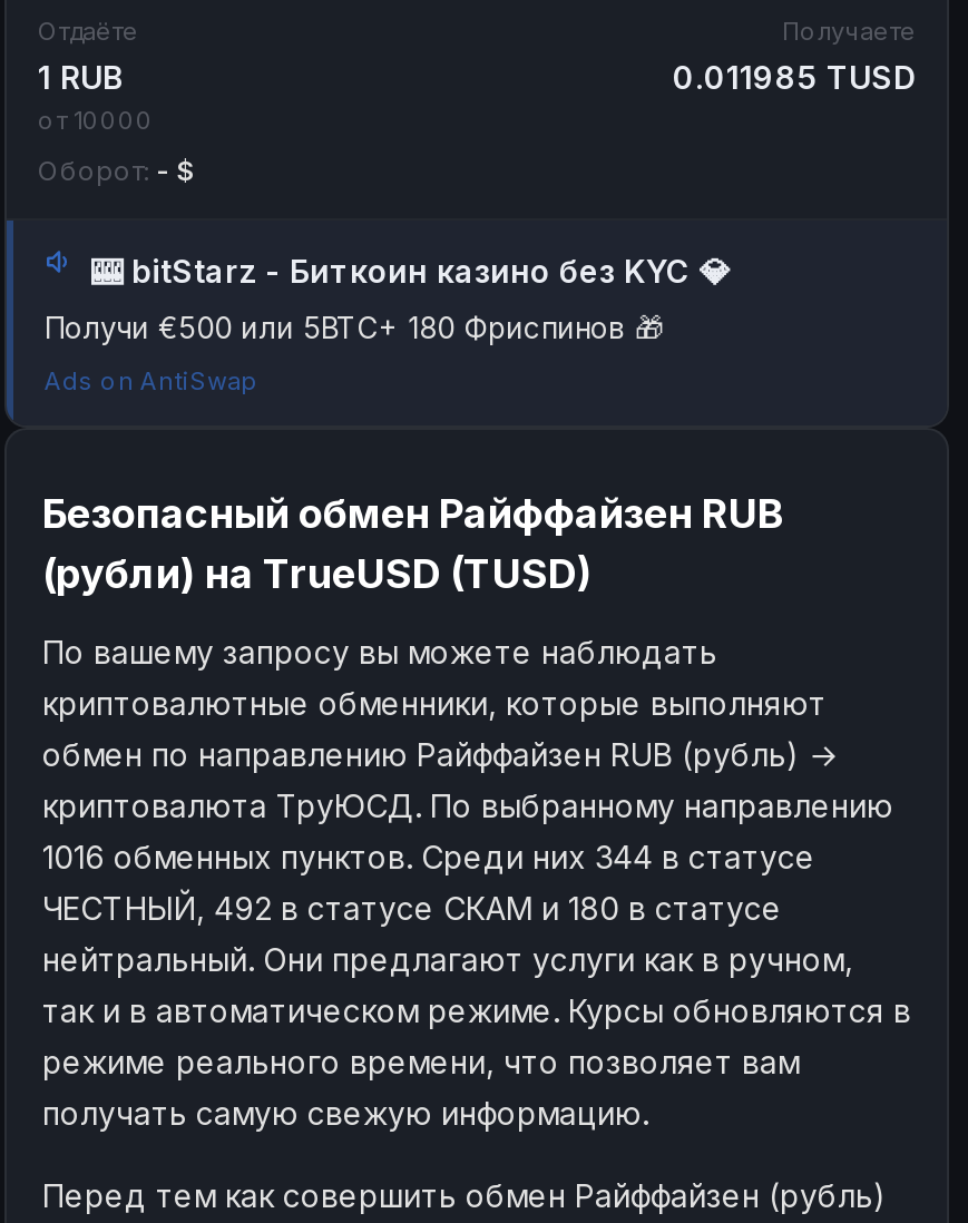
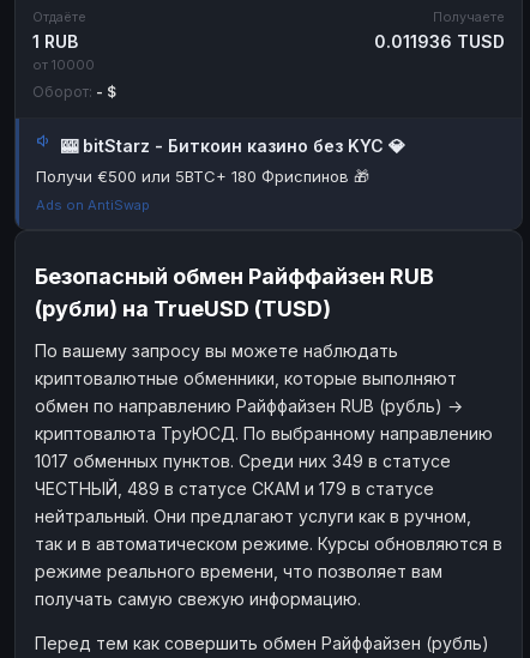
[673,57,916,95] 0.011985 TUSD -> [374,31,505,51] 0.011936 TUSD
[42,836,815,874] 1016 обменных пунктов. Среди них 344 в статусе -> [35,450,451,470] 1017 обменных пунктов. Среди них 349 в статусе
[42,888,782,926] ЧЕСТНЫЙ, 492 в статусе СКАМ и 180 в статусе -> [35,478,434,498] ЧЕСТНЫЙ, 489 в статусе СКАМ и 179 в статусе

